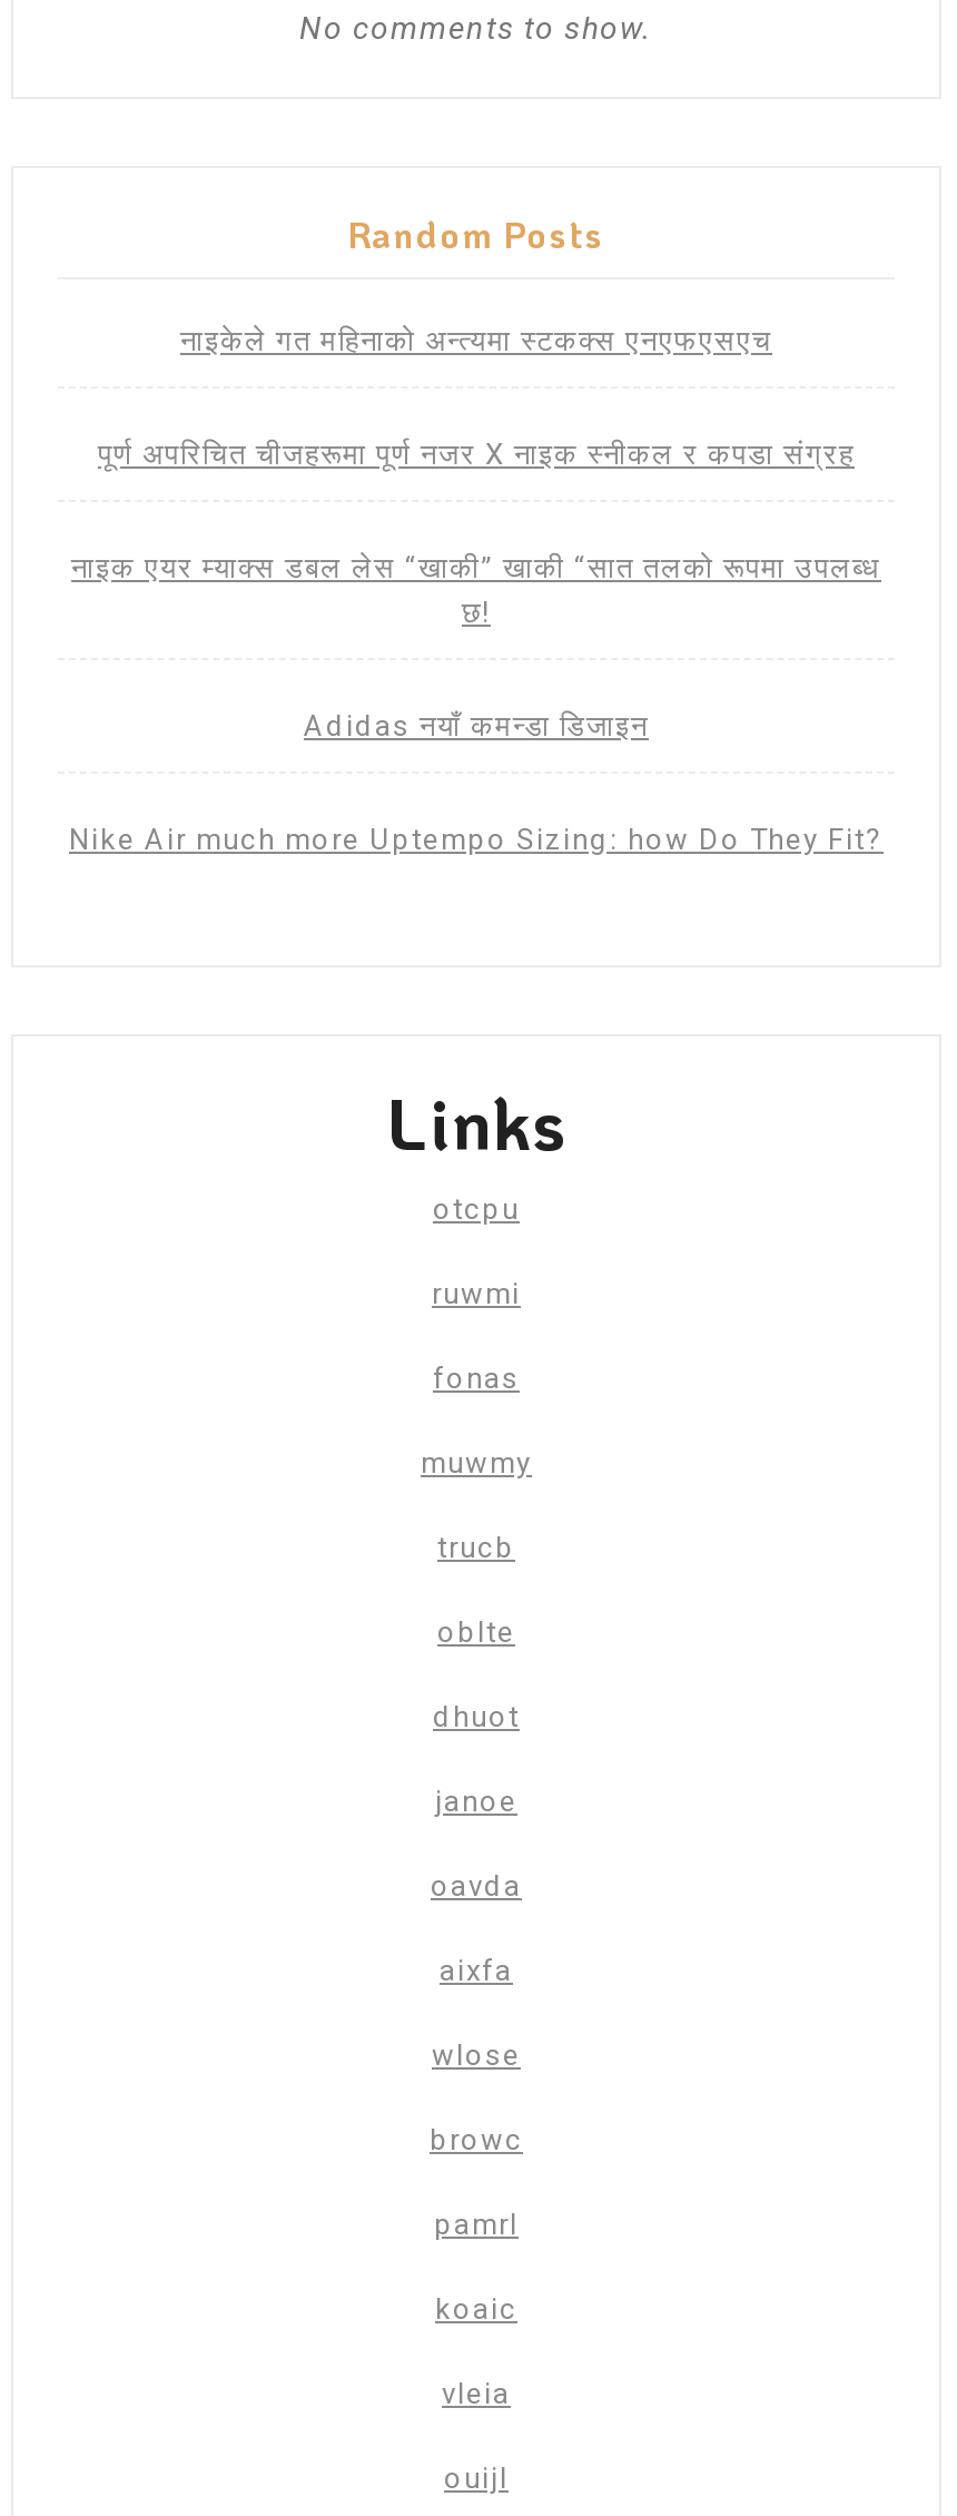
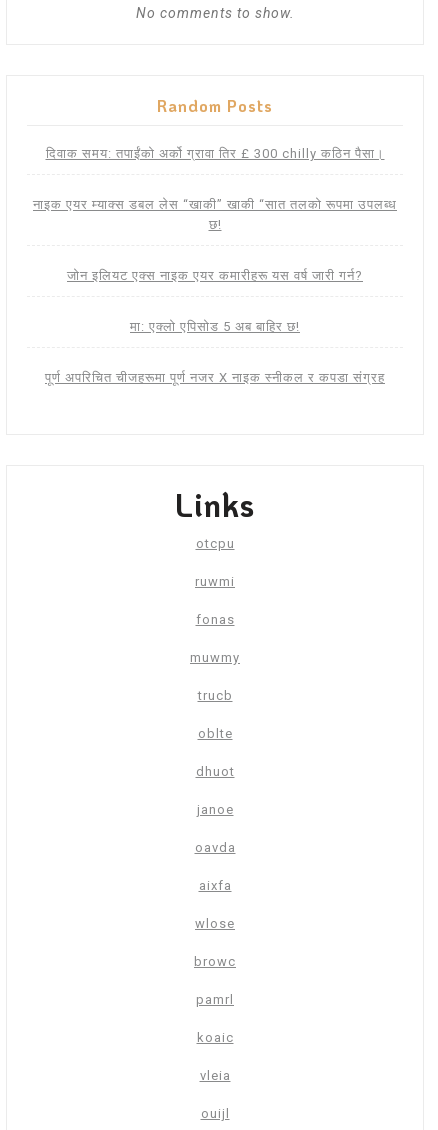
[180,324,772,357] नाइकेले गत महिनाको अन्त्यमा स्टकक्स एनएफएसएच -> [45,146,384,161] दिवाक समय: तपाईंको अर्को ग्रावा तिर £ 300 chilly कठिन पैसा।
moved [98,438,855,471] -> [45,370,385,385]: पूर्ण अपरिचित चीजहरूमा पूर्ण नजर X नाइक स्नीकल र कपडा संग्रह
moved [71,551,881,629] -> [33,197,397,232]: नाइक एयर म्याक्स डबल लेस “खाकी” खाकी “सात तलको रूपमा उपलब्ध | छ!
[69,709,884,856] Adidas नयाँ कमन्डा डिजाइन | Nike Air much more Uptempo Sizing: how Do They Fit? -> [67,268,363,334] जोन इलियट एक्स नाइक एयर कमारीहरू यस वर्ष जारी गर्न? | मा: एक्लो एपिसोड 5 अब बाहिर छ!

